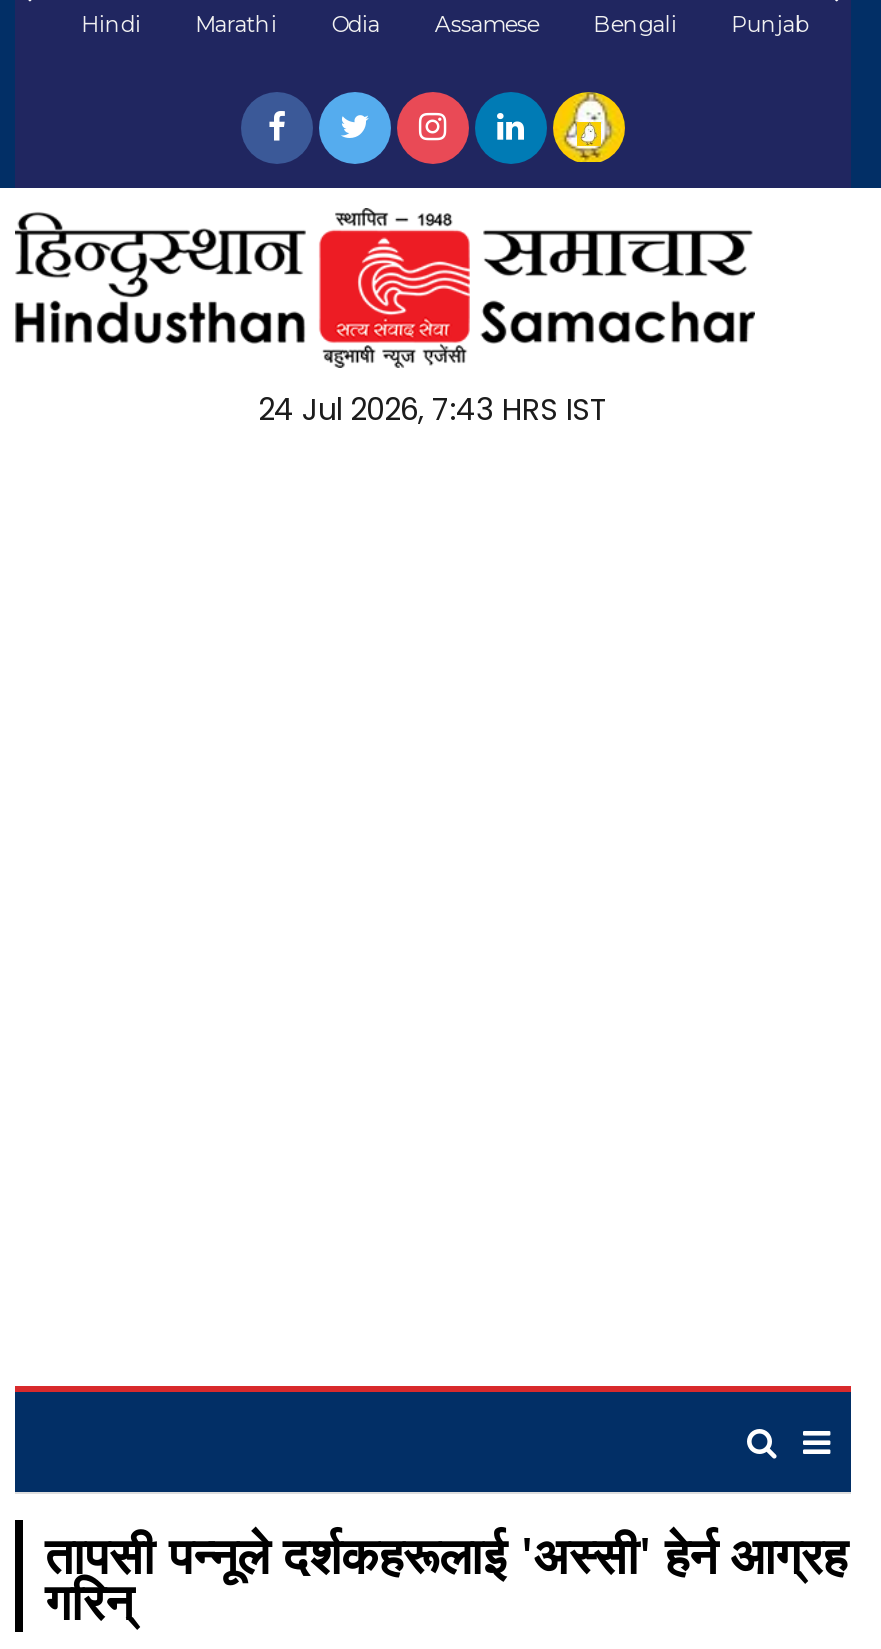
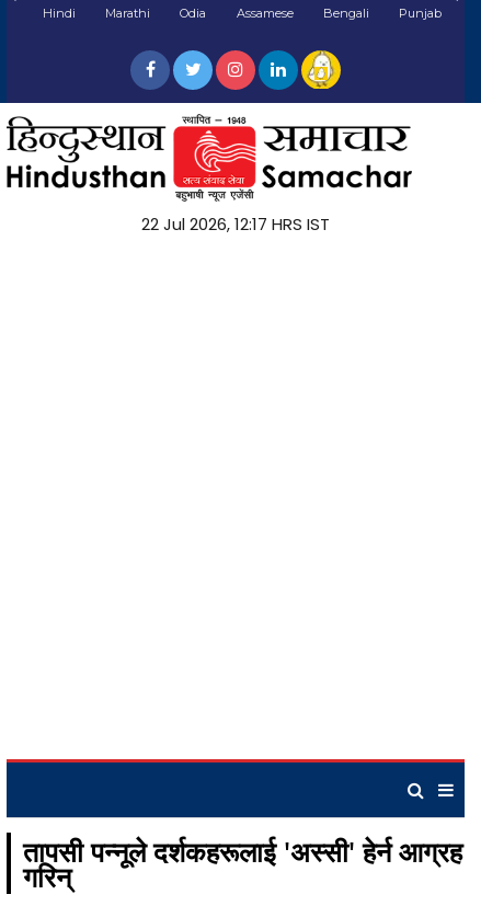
[258,388,608,430] 24 Jul 2026, 7:43 HRS IST -> [141,213,330,236] 22 Jul 2026, 12:17 HRS IST

